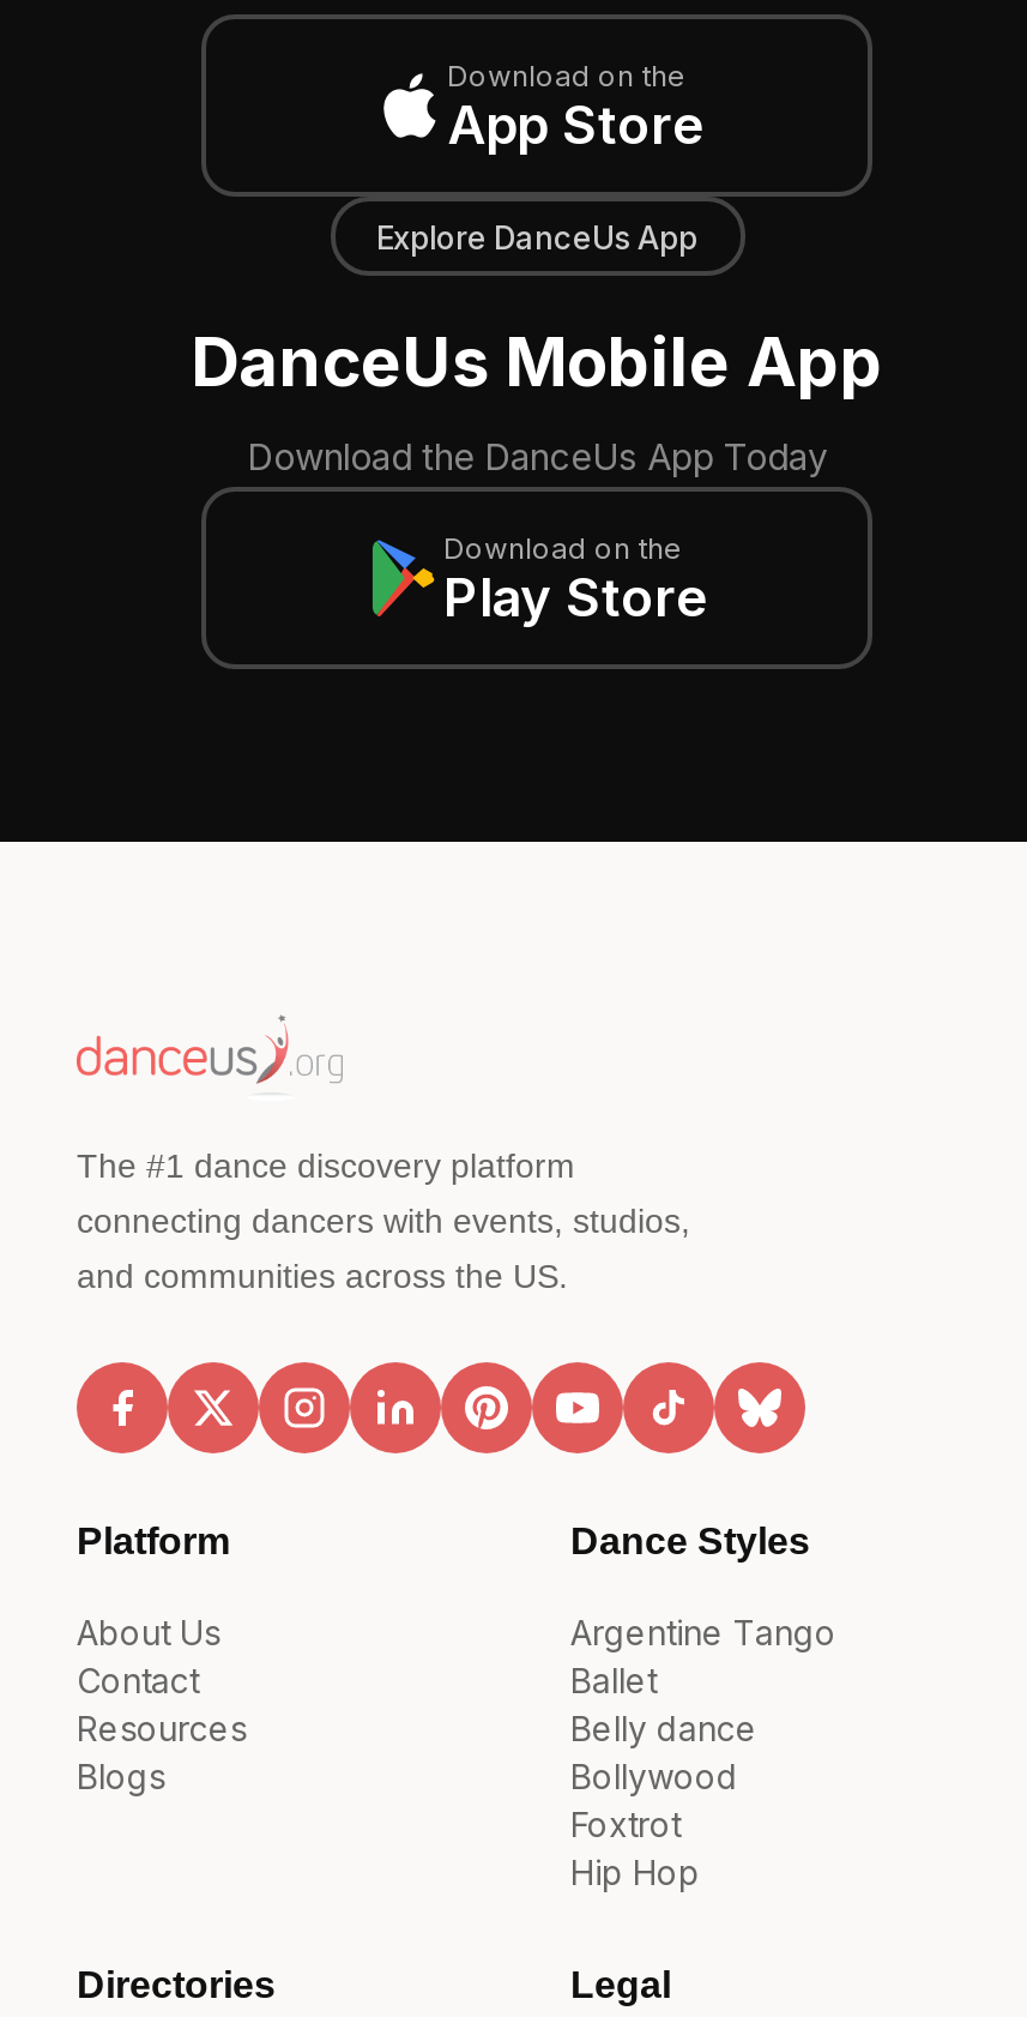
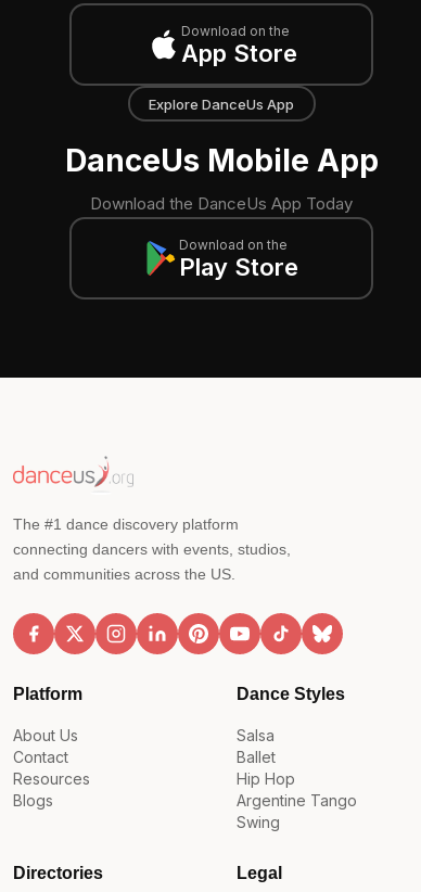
moved [570,1612,836,1652] -> [237,791,357,810]: Argentine Tango
none -> [237,726,275,744] Salsa
[570,1708,757,1844] Belly dance | Bollywood | Foxtrot -> none
none -> [237,813,280,831] Swing
moved [570,1852,700,1892] -> [237,769,295,788]: Hip Hop

